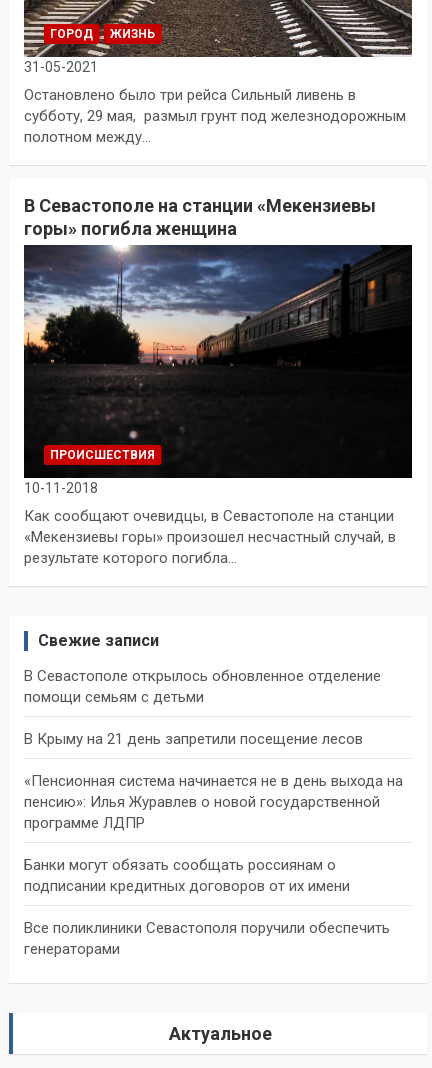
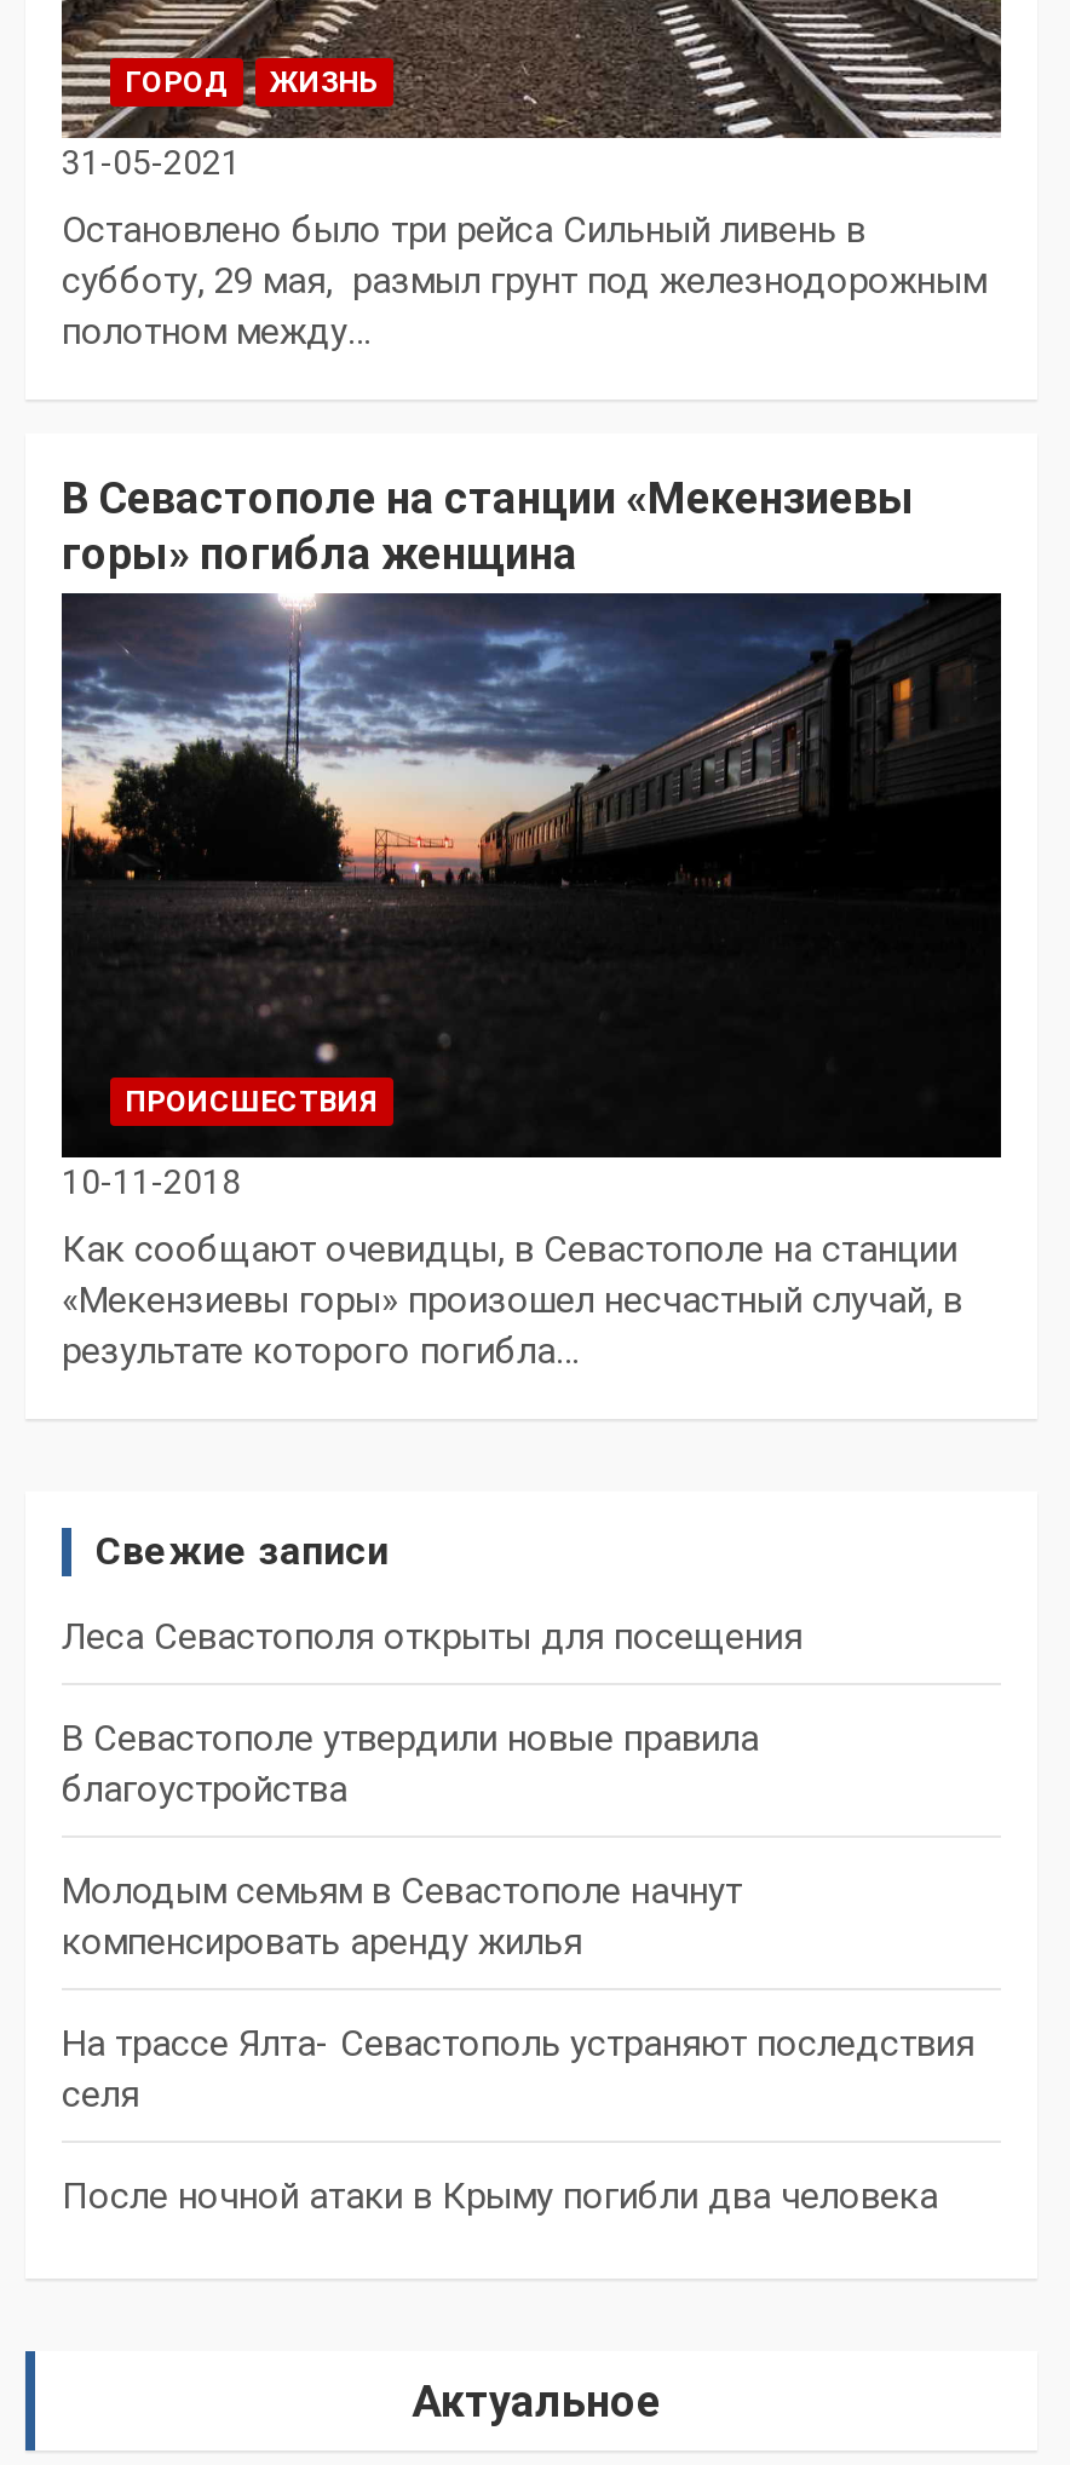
[24,667,381,706] В Севастополе открылось обновленное отделение | помощи семьям с детьми -> [62,1614,802,1658] Леса Севастополя открыты для посещения
[24,730,363,748] В Крыму на 21 день запретили посещение лесов -> [62,1716,759,1810] В Севастополе утвердили новые правила | благоустройства
[24,772,403,832] «Пенсионная система начинается не в день выхода на | пенсию»: Илья Журавлев о новой государственной | программе ЛДПР -> [62,1868,742,1963] Молодым семьям в Севастополе начнут | компенсировать аренду жилья
[24,856,350,895] Банки могут обязать сообщать россиянам о | подписании кредитных договоров от их имени -> [62,2021,974,2115] На трассе Ялта- Севастополь устраняют последствия | селя
[24,919,390,958] Все поликлиники Севастополя поручили обеспечить | генераторами -> [62,2173,938,2217] После ночной атаки в Крыму погибли два человека

